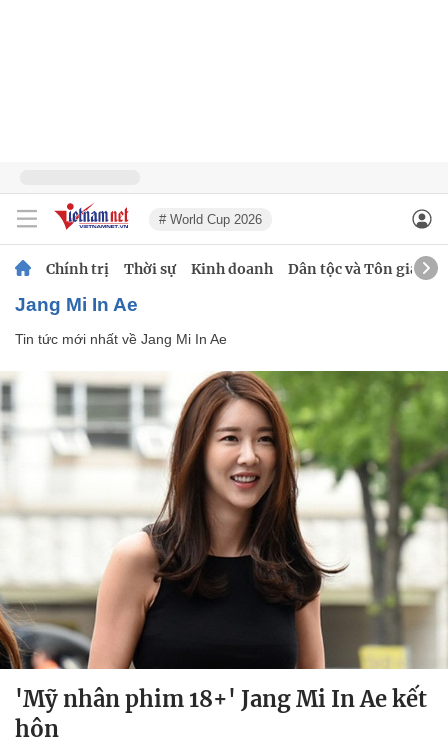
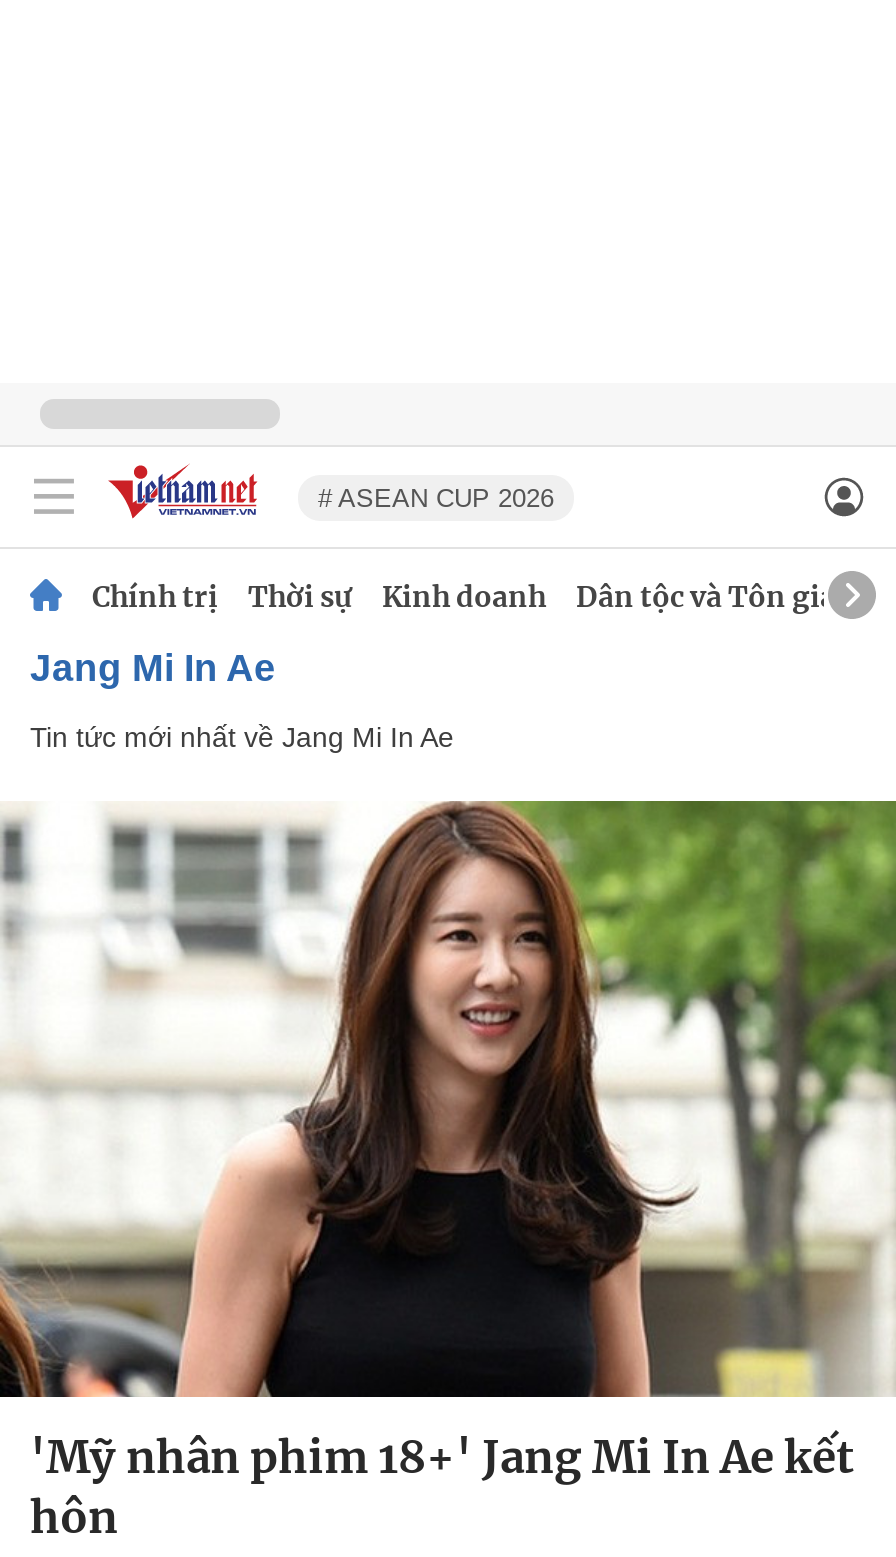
[159,211,262,226] # World Cup 2026 -> [318,482,554,512] # ASEAN CUP 2026

